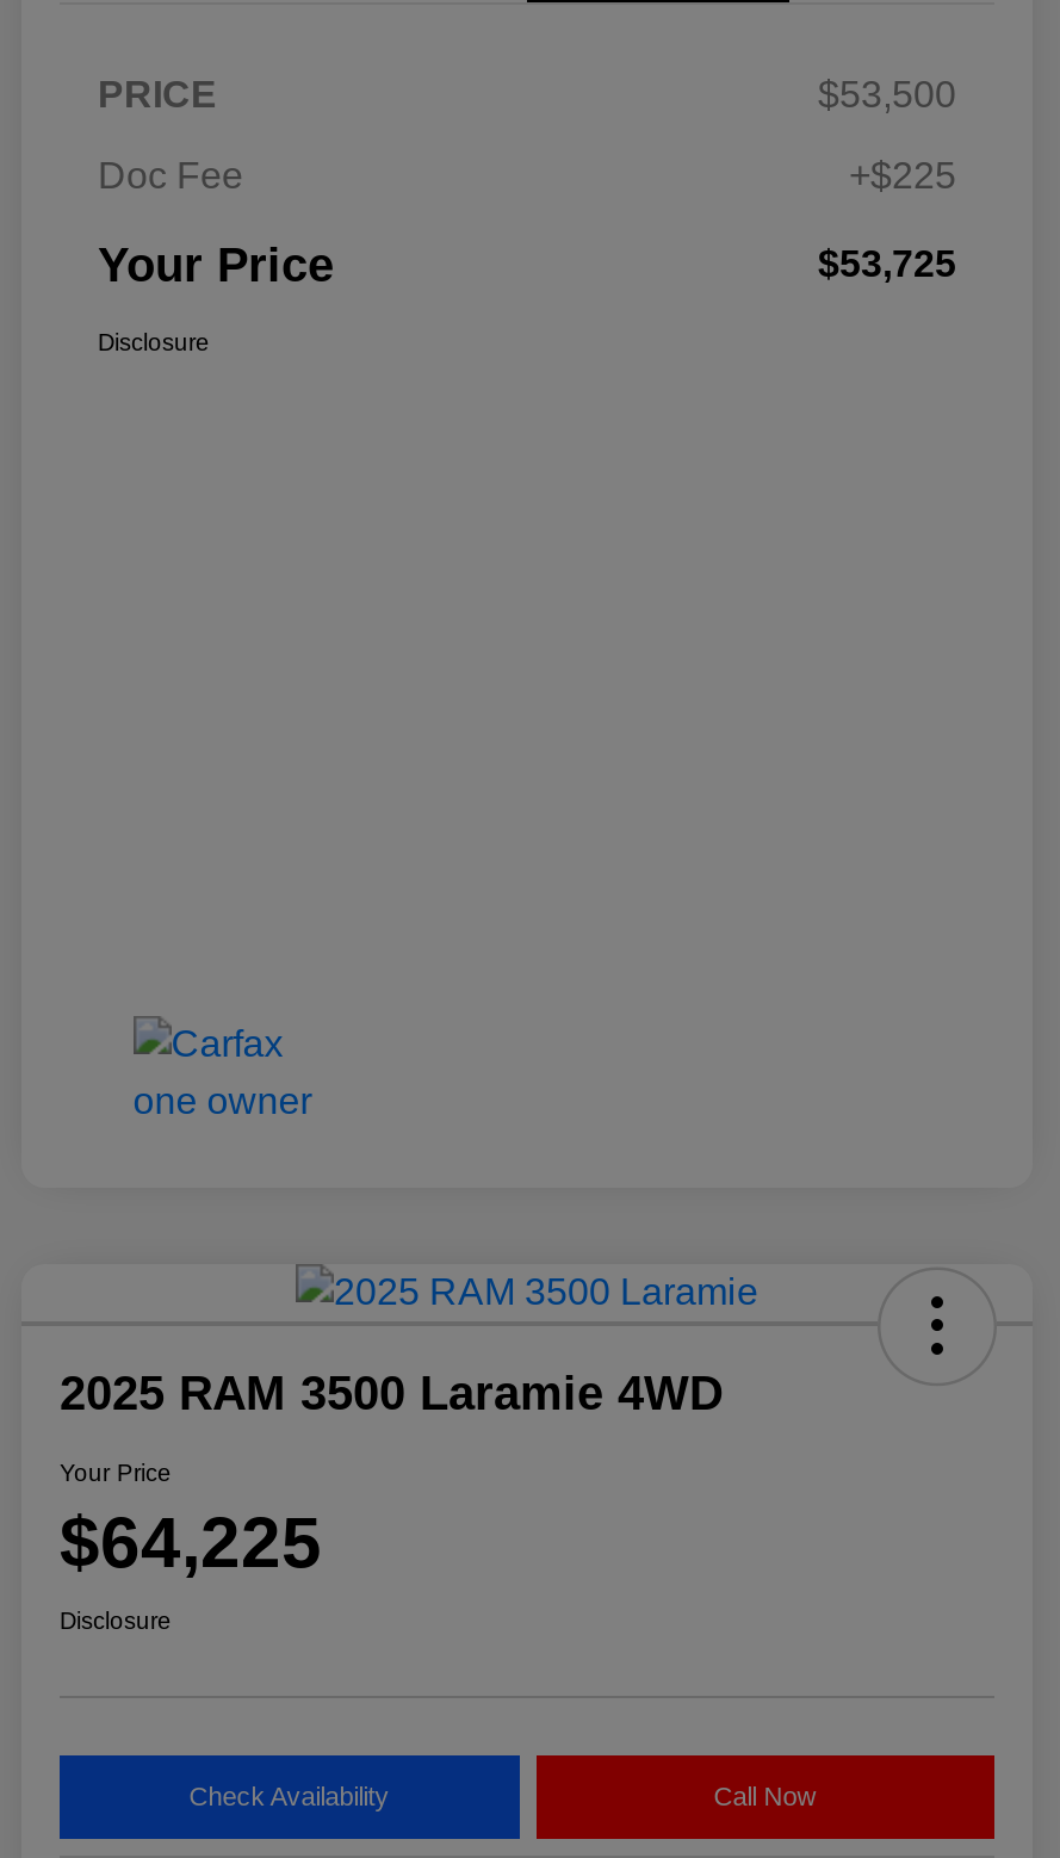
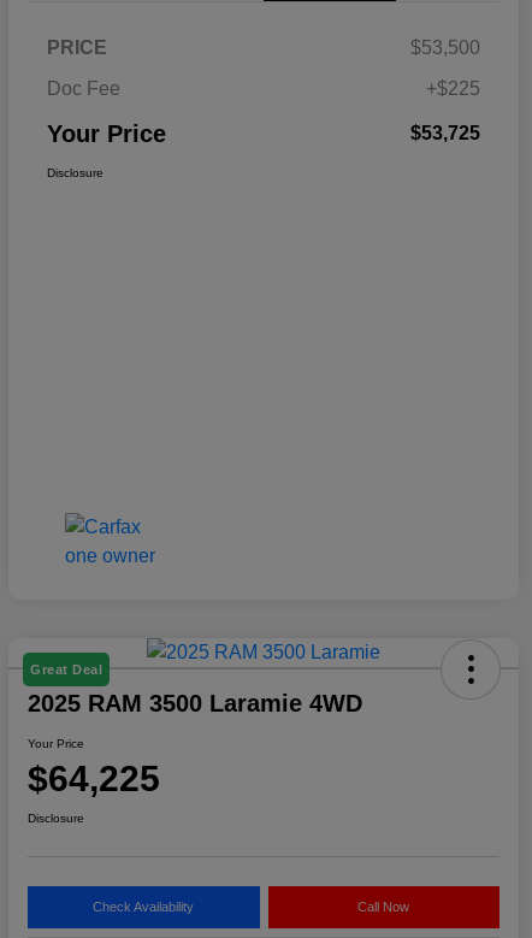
none -> [30,663,102,677] Great Deal

